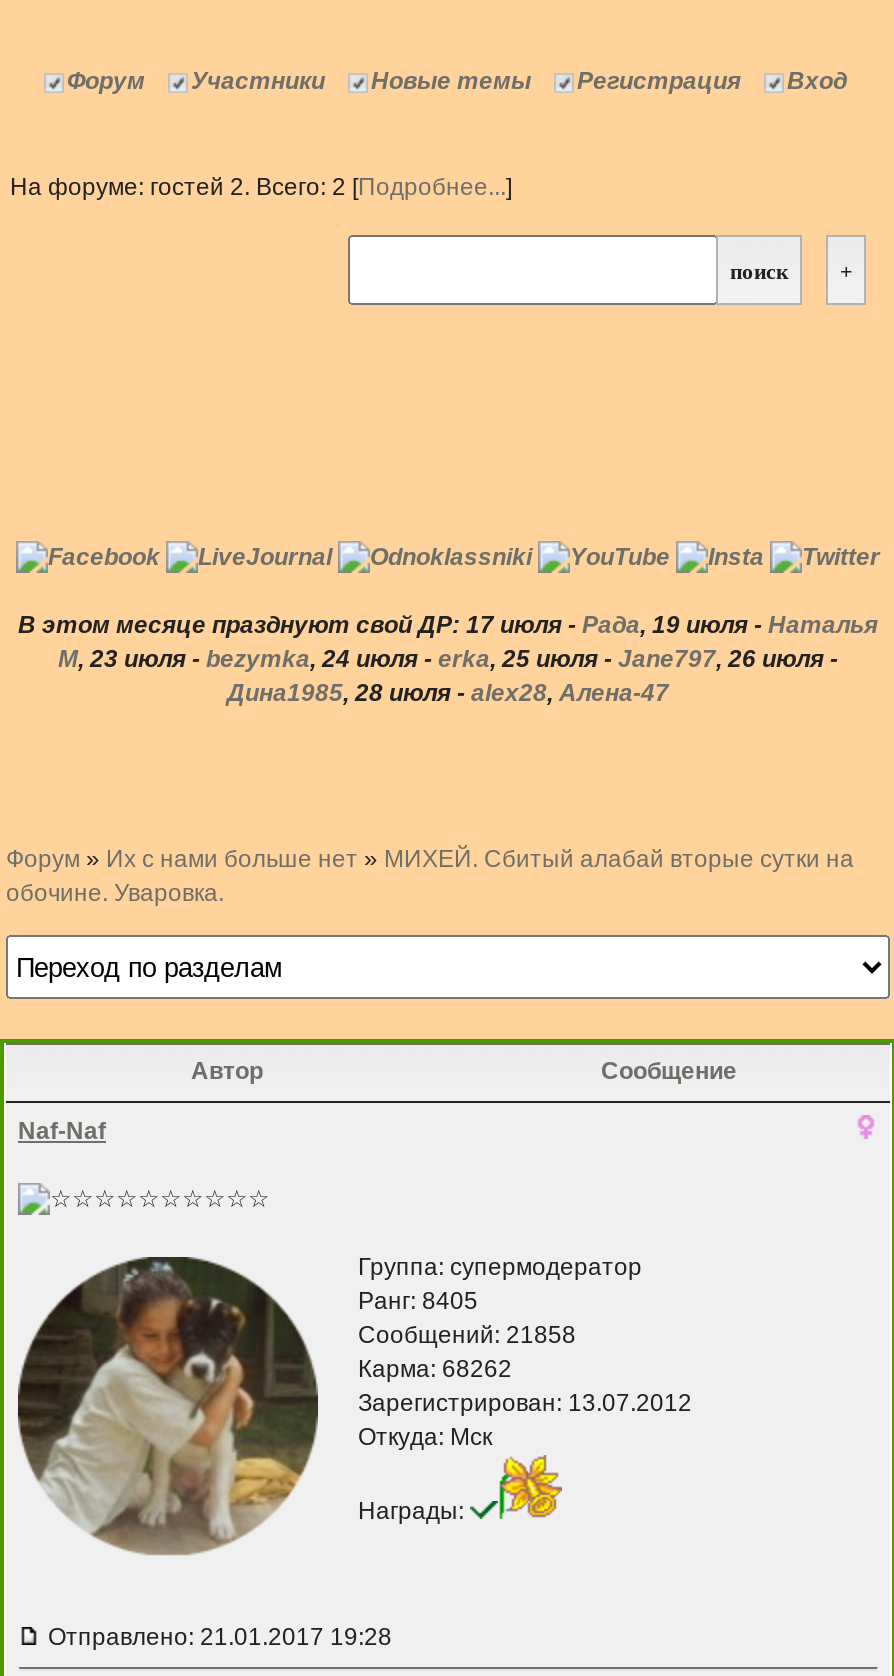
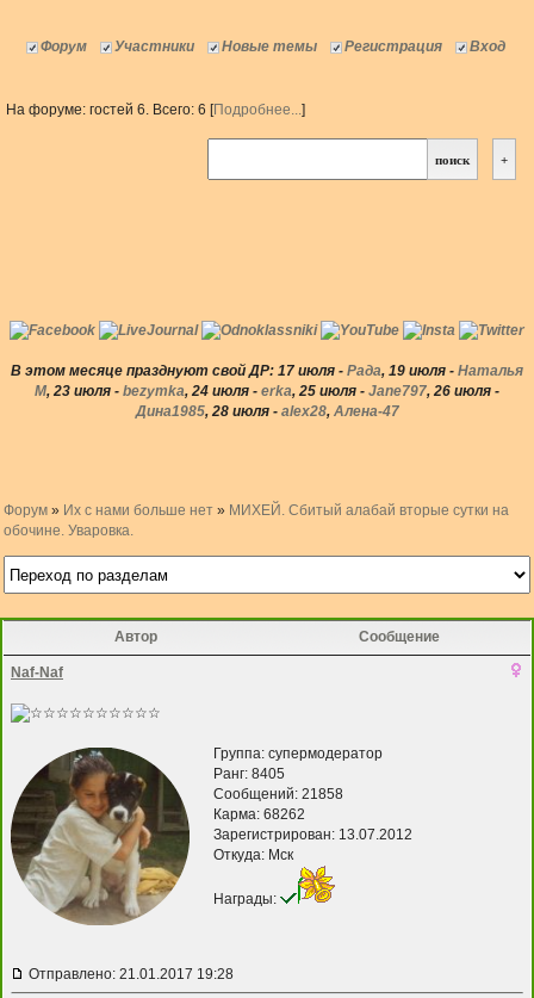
[10,173,512,201] На форуме: гостей 2. Всего: 2 [Подробнее...] -> [6,101,305,118] На форуме: гостей 6. Всего: 6 [Подробнее...]

